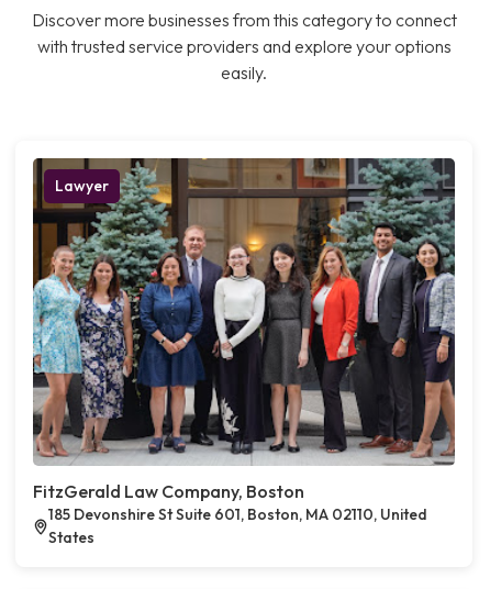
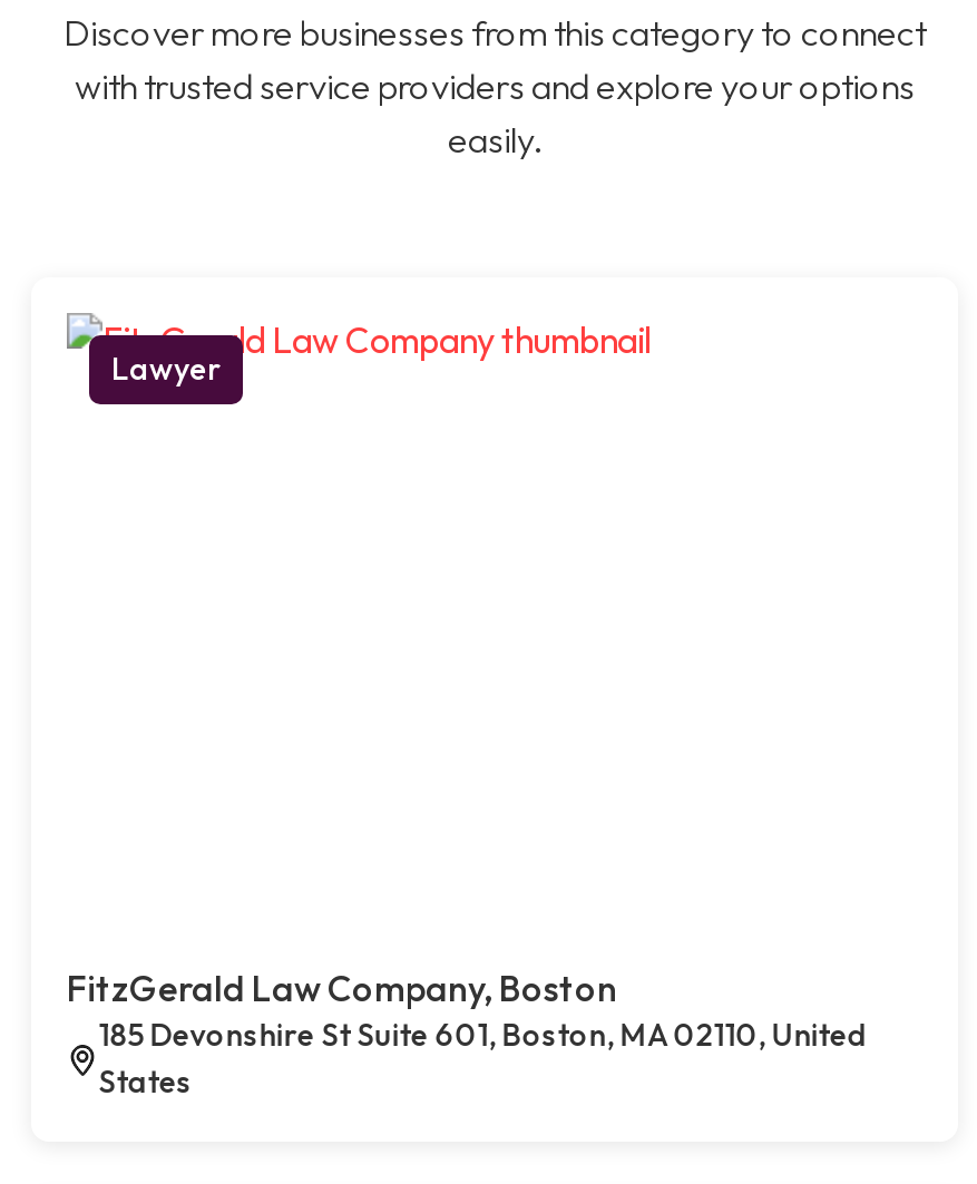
[32,157,456,466] [image] -> none

